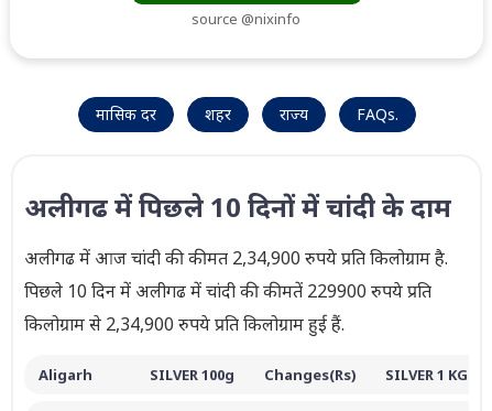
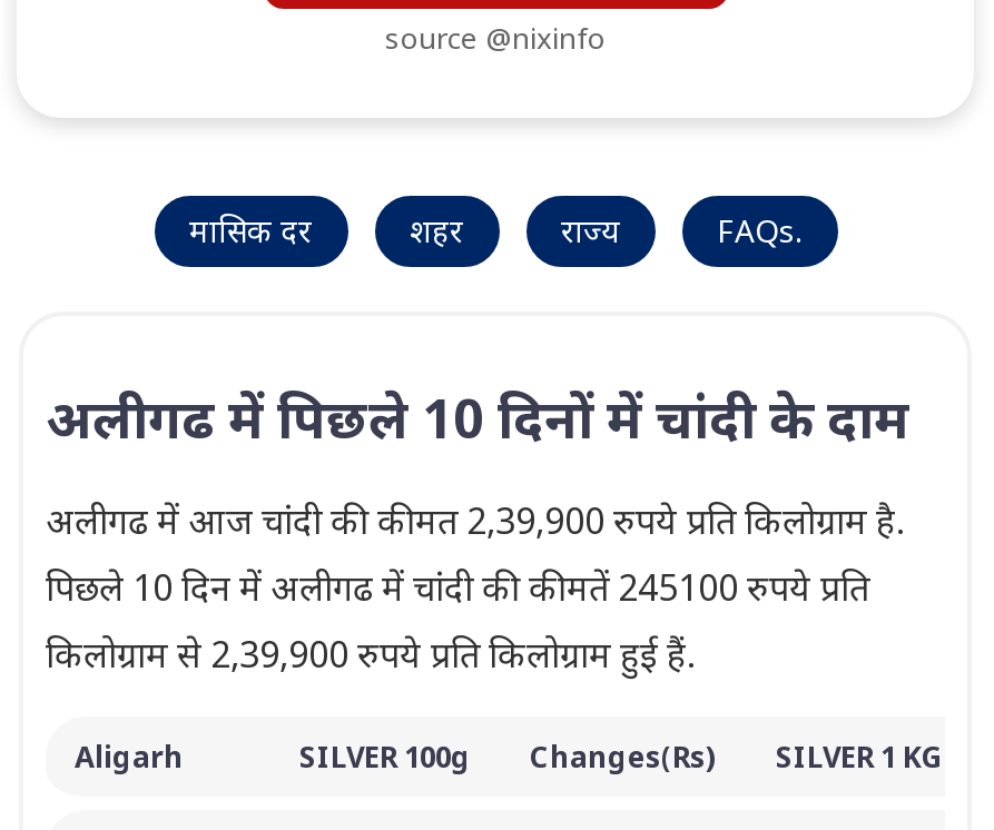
[24,246,448,270] अलीगढ में आज चांदी की कीमत 2,34,900 रुपये प्रति किलोग्राम है. -> [46,496,903,545] अलीगढ में आज चांदी की कीमत 2,39,900 रुपये प्रति किलोग्राम है.
[24,279,431,303] पिछले 10 दिन में अलीगढ में चांदी की कीमतें 229900 रुपये प्रति -> [46,563,869,612] पिछले 10 दिन में अलीगढ में चांदी की कीमतें 245100 रुपये प्रति
[24,312,345,336] किलोग्राम से 2,34,900 रुपये प्रति किलोग्राम हुई हैं. -> [46,630,693,679] किलोग्राम से 2,39,900 रुपये प्रति किलोग्राम हुई हैं.

